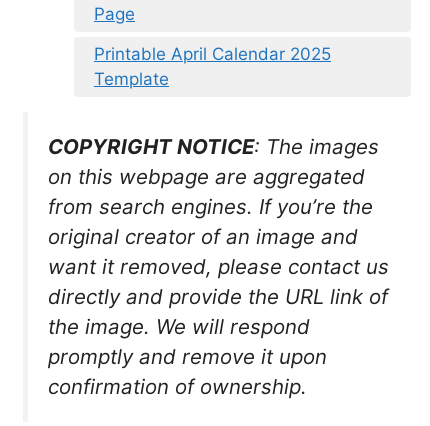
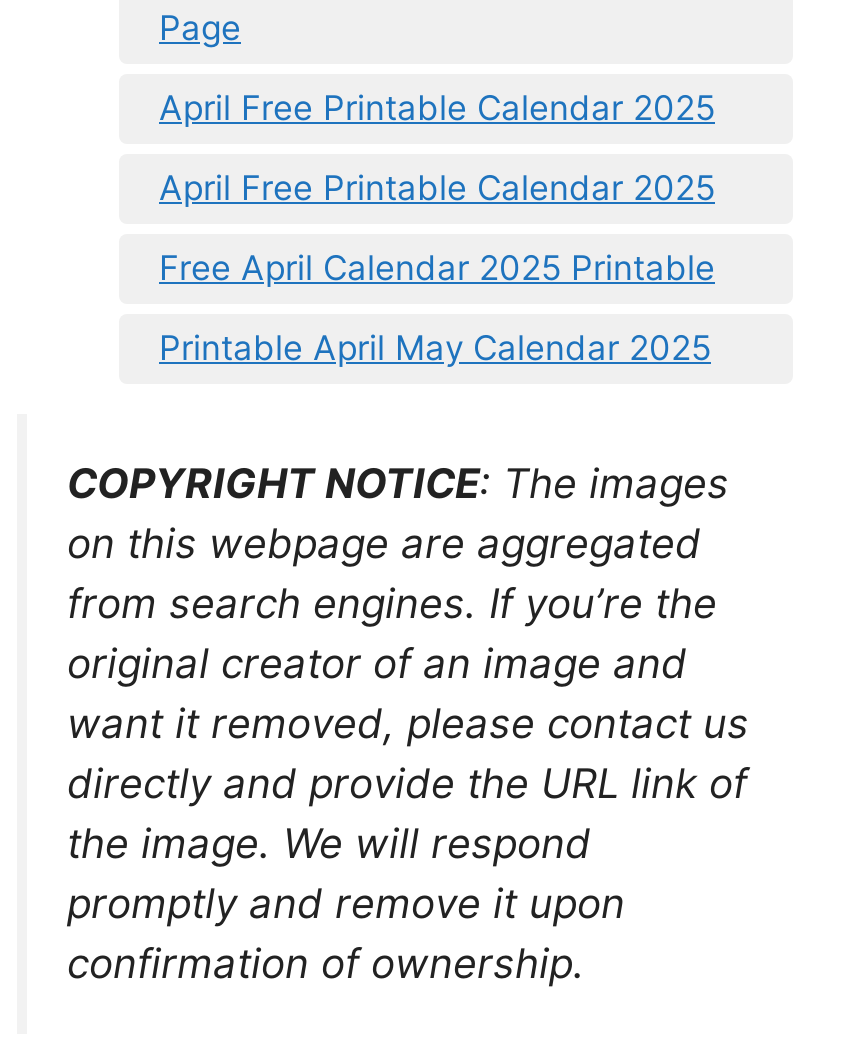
[94,44,331,89] Printable April Calendar 2025 | Template -> [159,88,715,368] April Free Printable Calendar 2025 | April Free Printable Calendar 2025 | Free April Calendar 2025 Printable | Printable April May Calendar 2025

